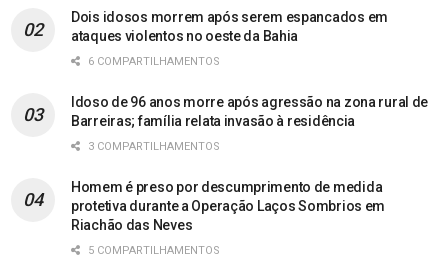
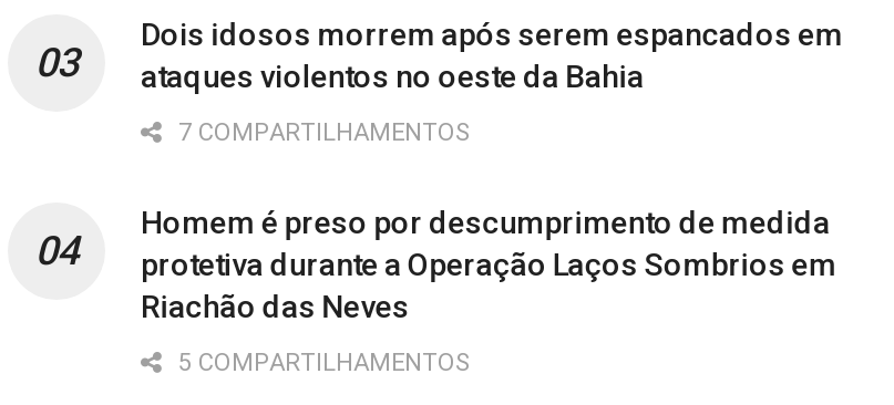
[71,54,428,152] 6 COMPARTILHAMENTOS | Idoso de 96 anos morre após agressão na zona rural de | Barreiras; família relata invasão à residência | 3 COMPARTILHAMENTOS -> [172,117,471,146] 7 COMPARTILHAMENTOS

